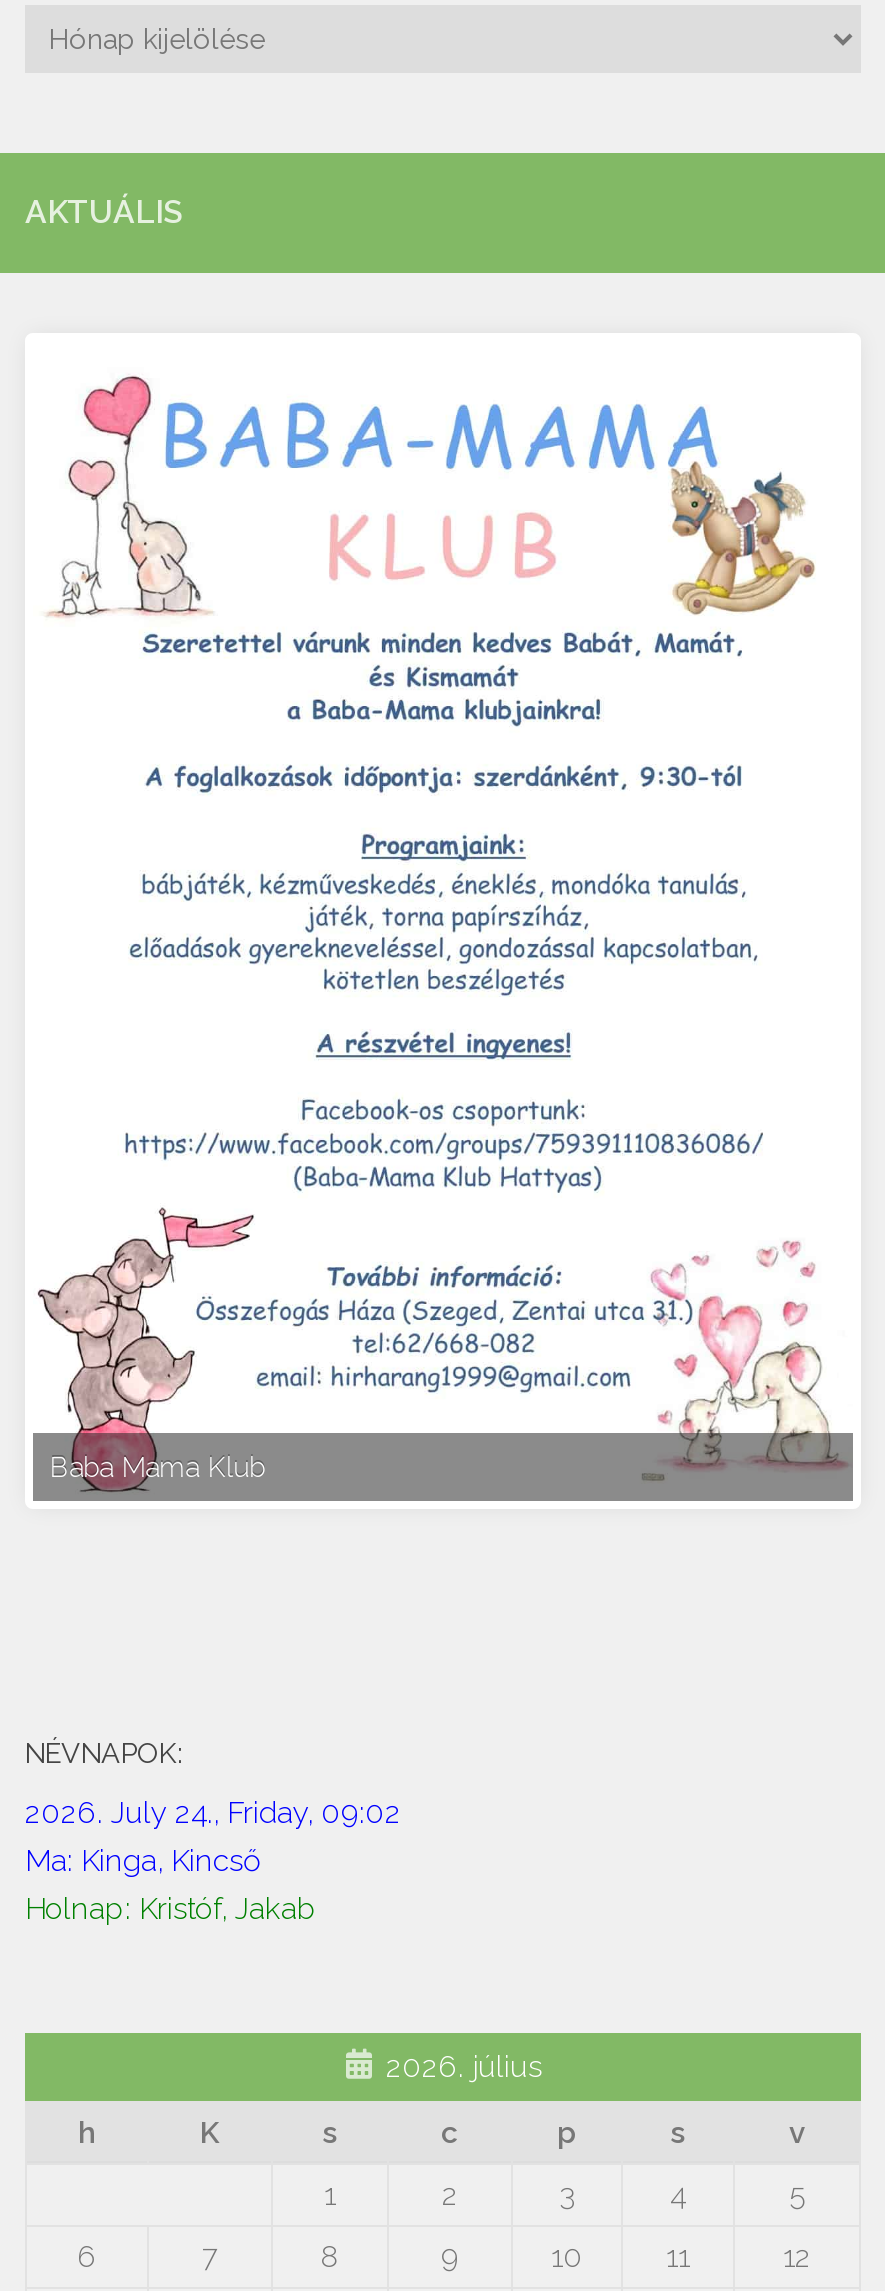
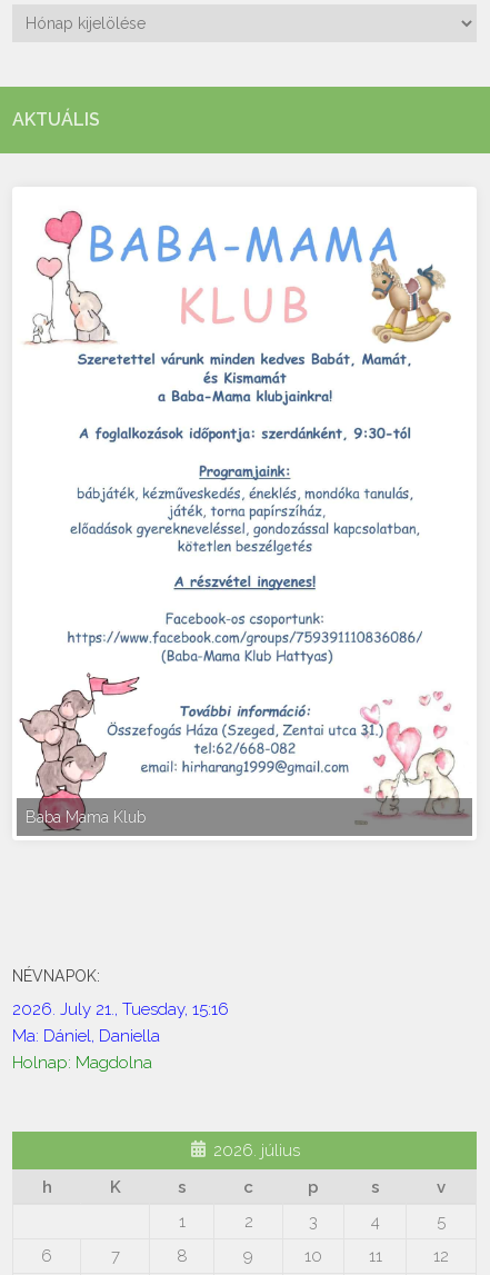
[25,1795,401,1927] 2026. July 24., Friday, 09:02 | Ma: Kinga, Kincső | Holnap: Kristóf, Jakab -> [12,999,229,1073] 2026. July 21., Tuesday, 15:16 | Ma: Dániel, Daniella | Holnap: Magdolna

